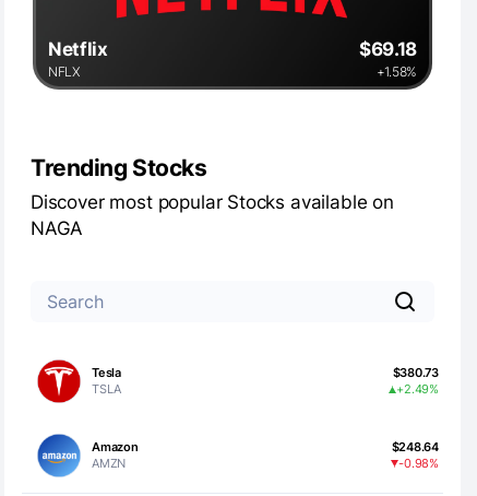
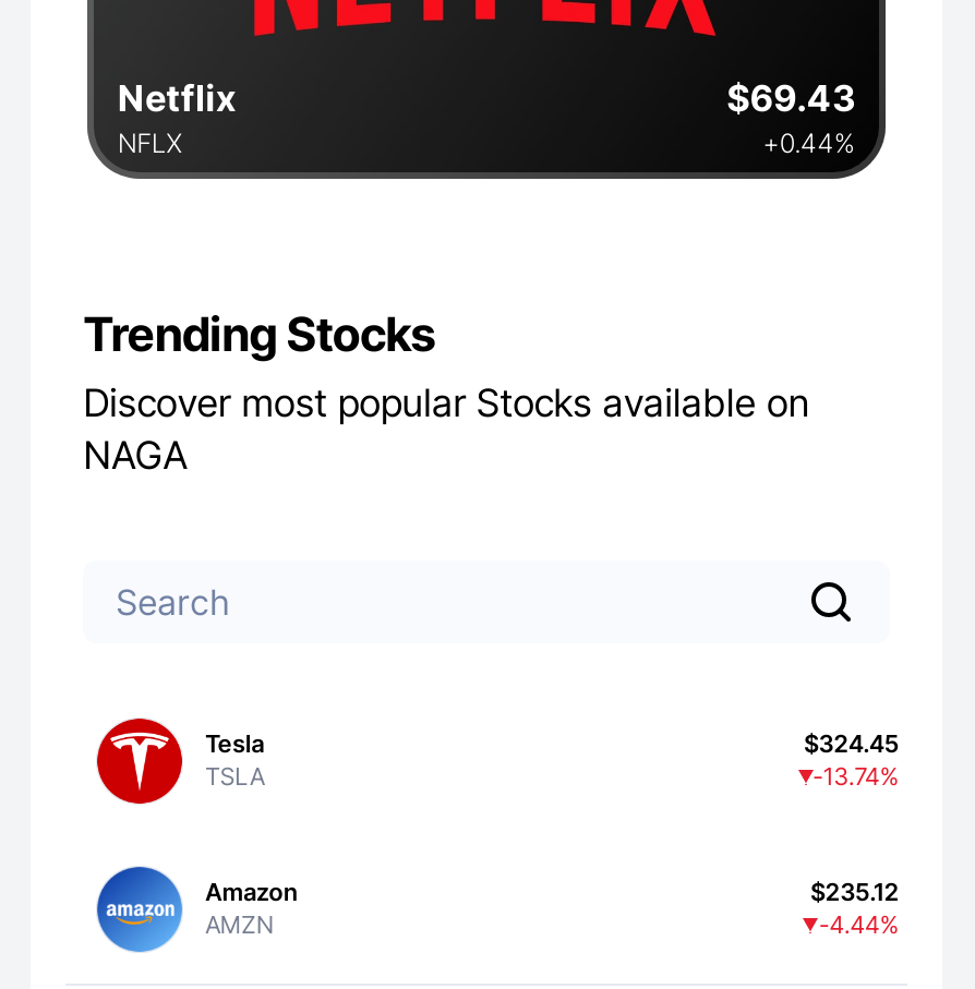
[359,39,417,60] $69.18 -> [727,77,855,121] $69.43
[376,64,417,80] +1.58% -> [763,127,855,160] +0.44%
[392,365,439,381] $380.73 -> [804,729,899,760] $324.45
[397,382,439,397] +2.49% -> [812,762,899,792] -13.74%
[391,440,439,455] $248.64 -> [810,877,899,908] $235.12
[399,456,439,471] -0.98% -> [819,910,899,941] -4.44%

